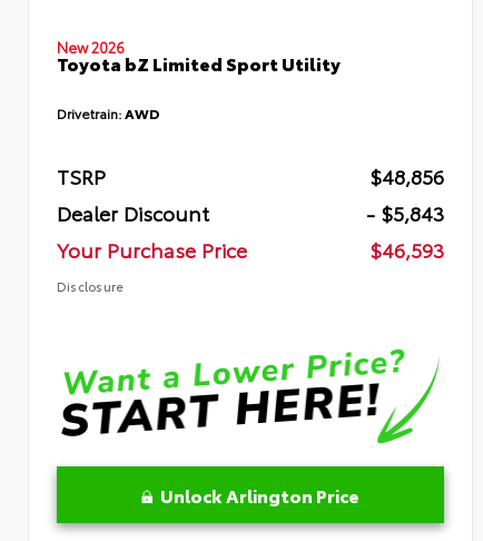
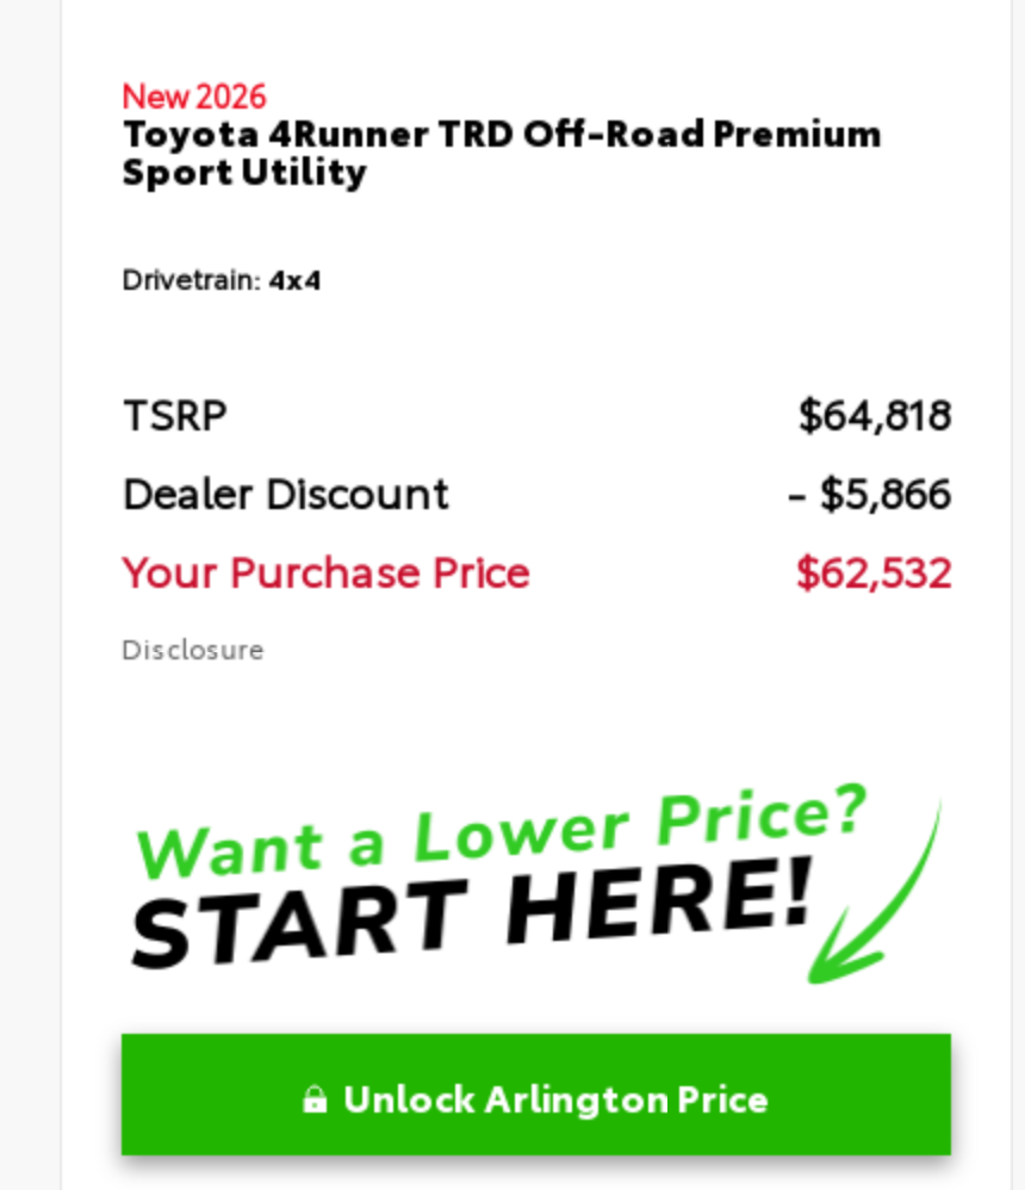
[57,50,341,76] Toyota bZ Limited Sport Utility -> [122,100,882,193] Toyota 4Runner TRD Off-Road Premium | Sport Utility
[57,105,159,123] Drivetrain: AWD -> [122,256,322,296] Drivetrain: 4x4
[369,162,444,191] $48,856 -> [796,380,951,442] $64,818
[366,199,444,228] - $5,843 -> [787,459,951,521] - $5,866
[369,236,444,265] $46,593 -> [794,537,951,599] $62,532

